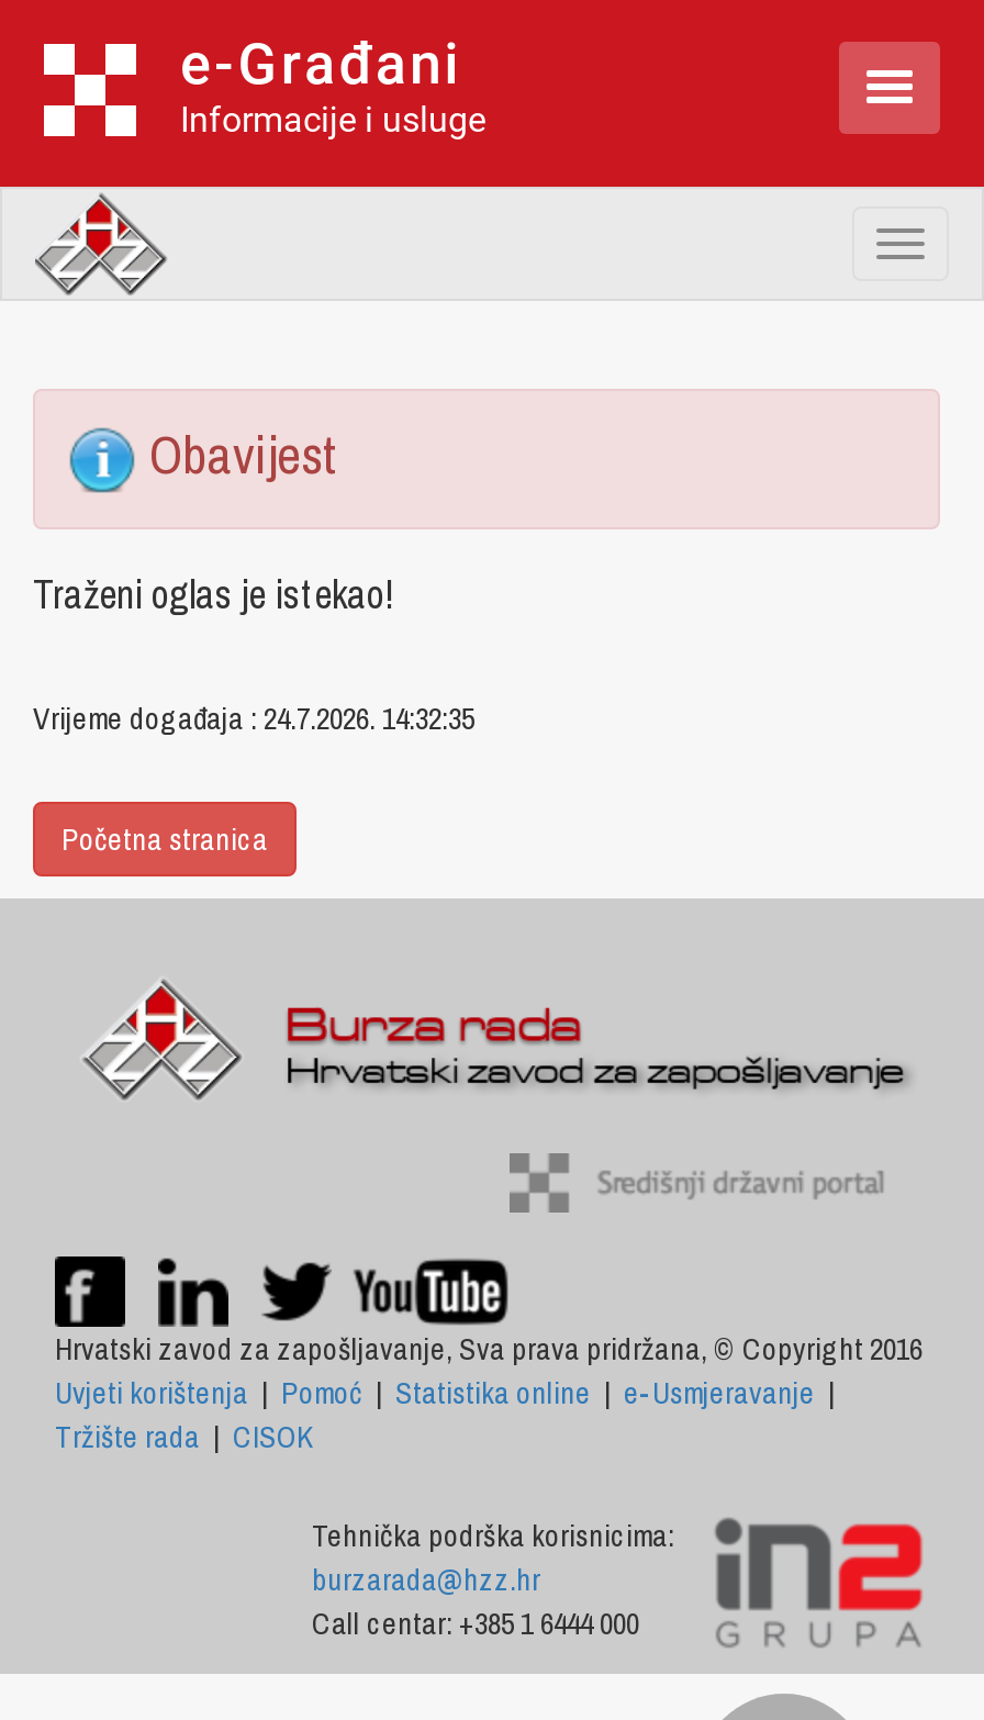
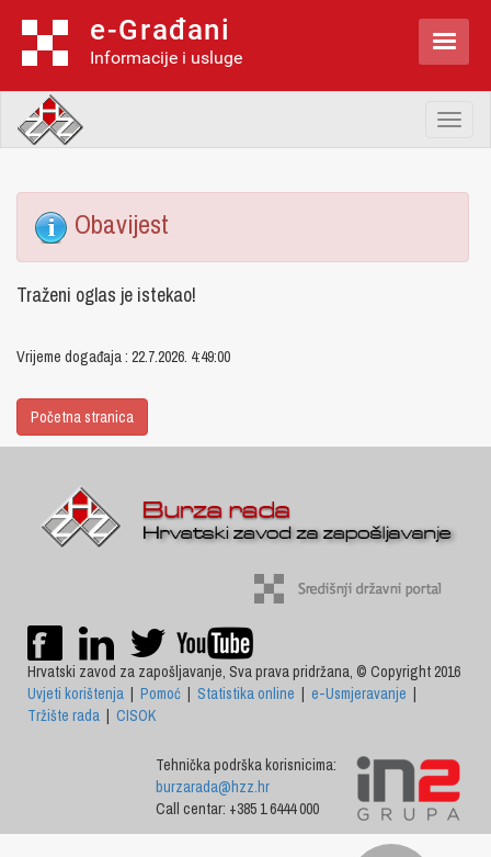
[33,699,474,738] Vrijeme događaja : 24.7.2026. 14:32:35 -> [16,347,230,367] Vrijeme događaja : 22.7.2026. 4:49:00

